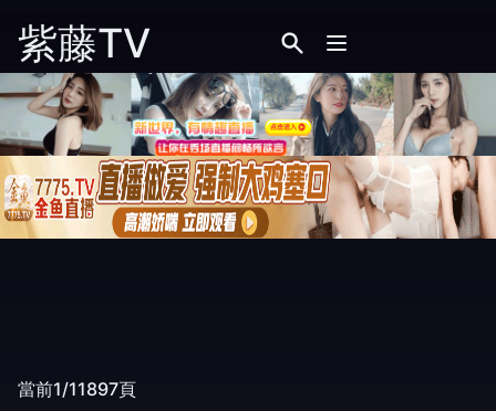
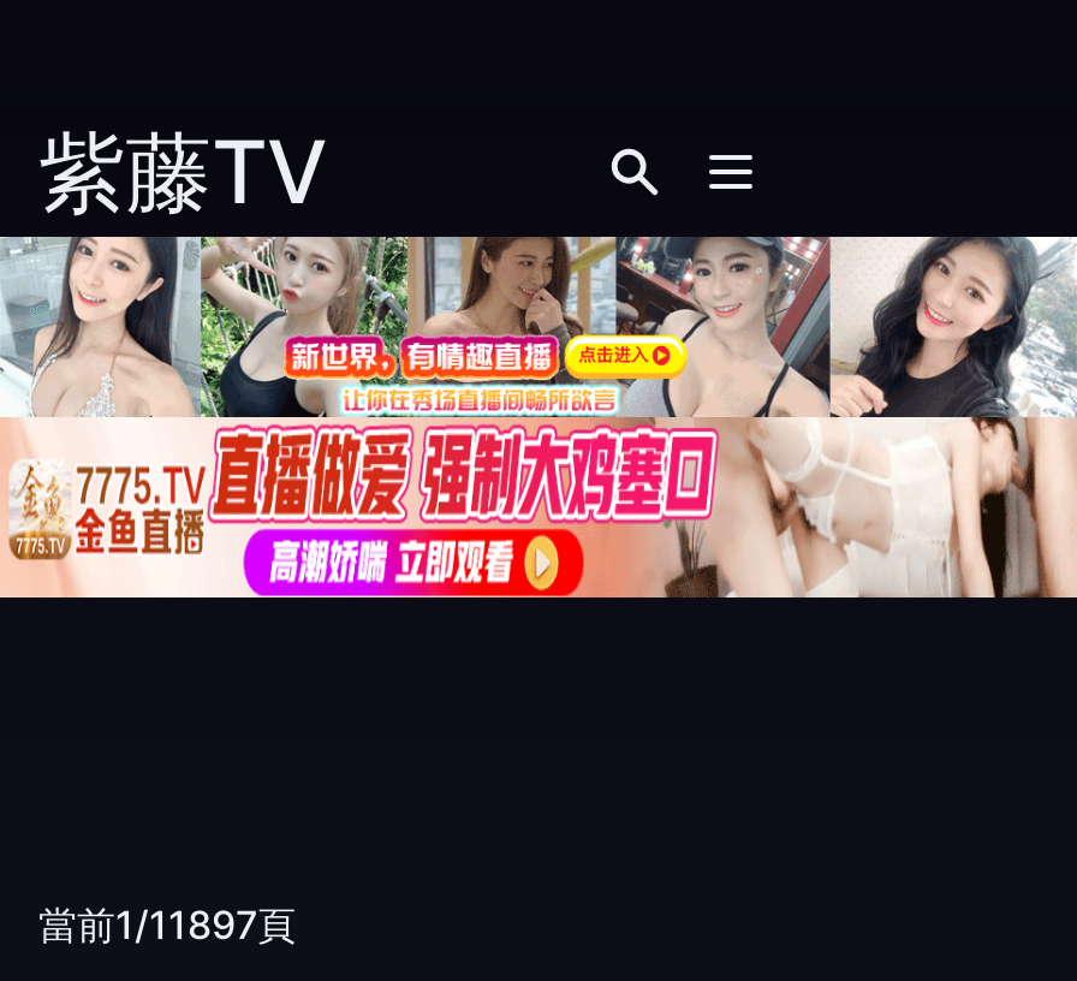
[3,72,493,240] [image] -> [7,234,1070,600] [image]

